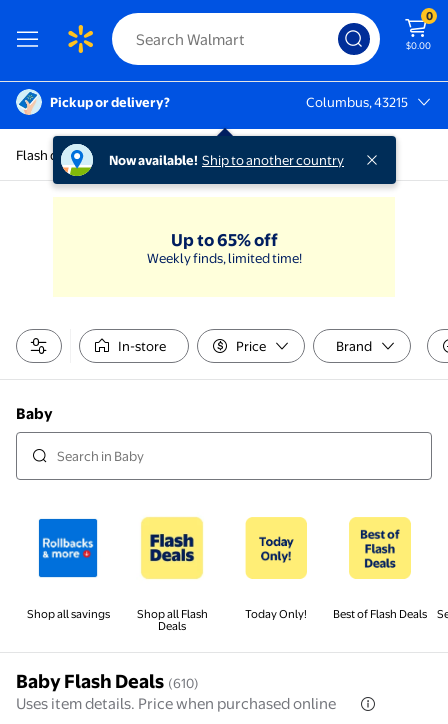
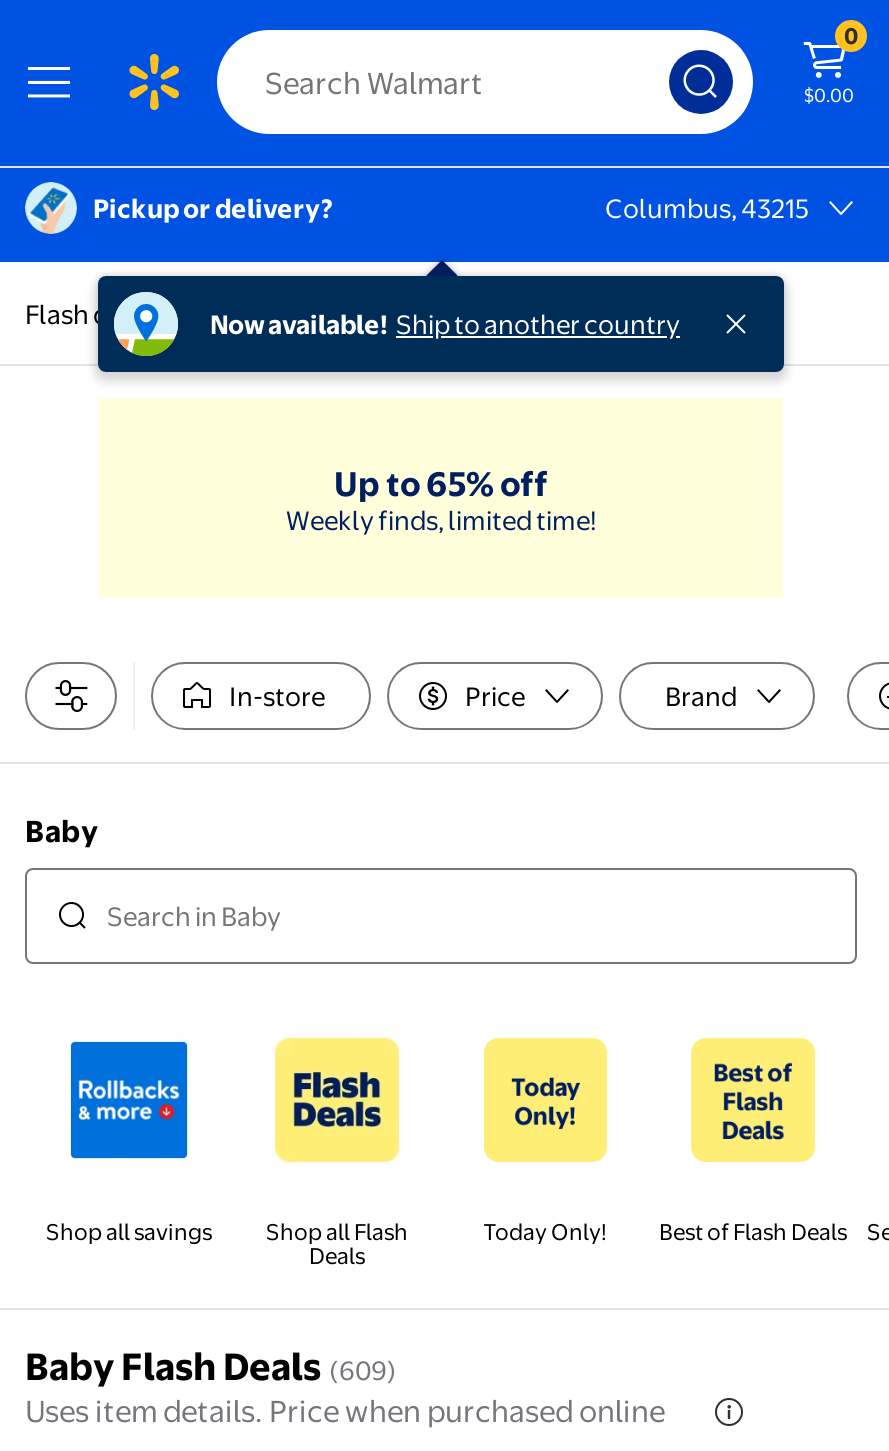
[16,670,199,693] Baby Flash Deals (610) -> [25,1344,397,1390] Baby Flash Deals (609)

